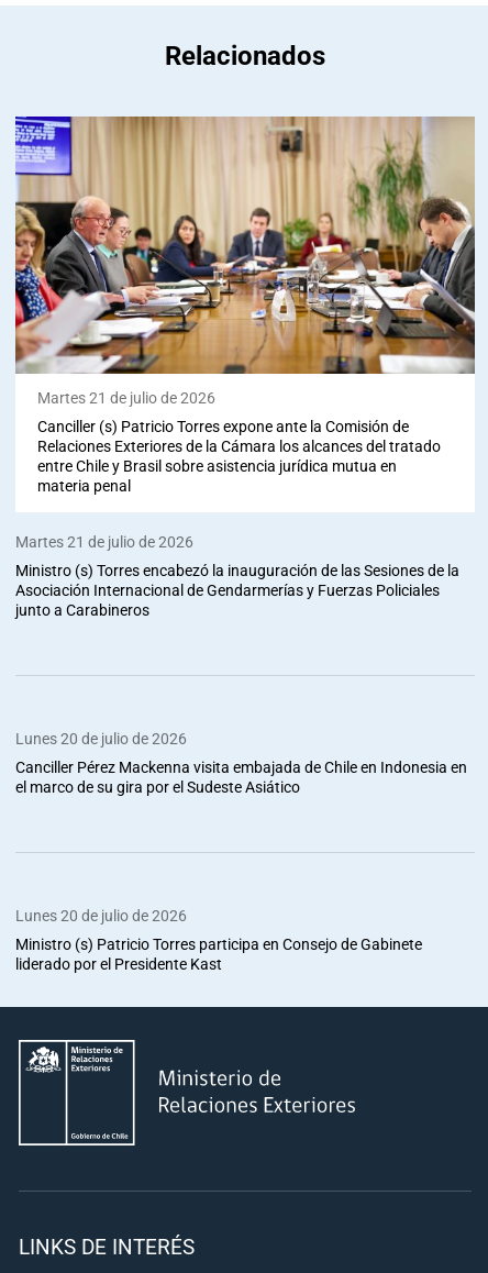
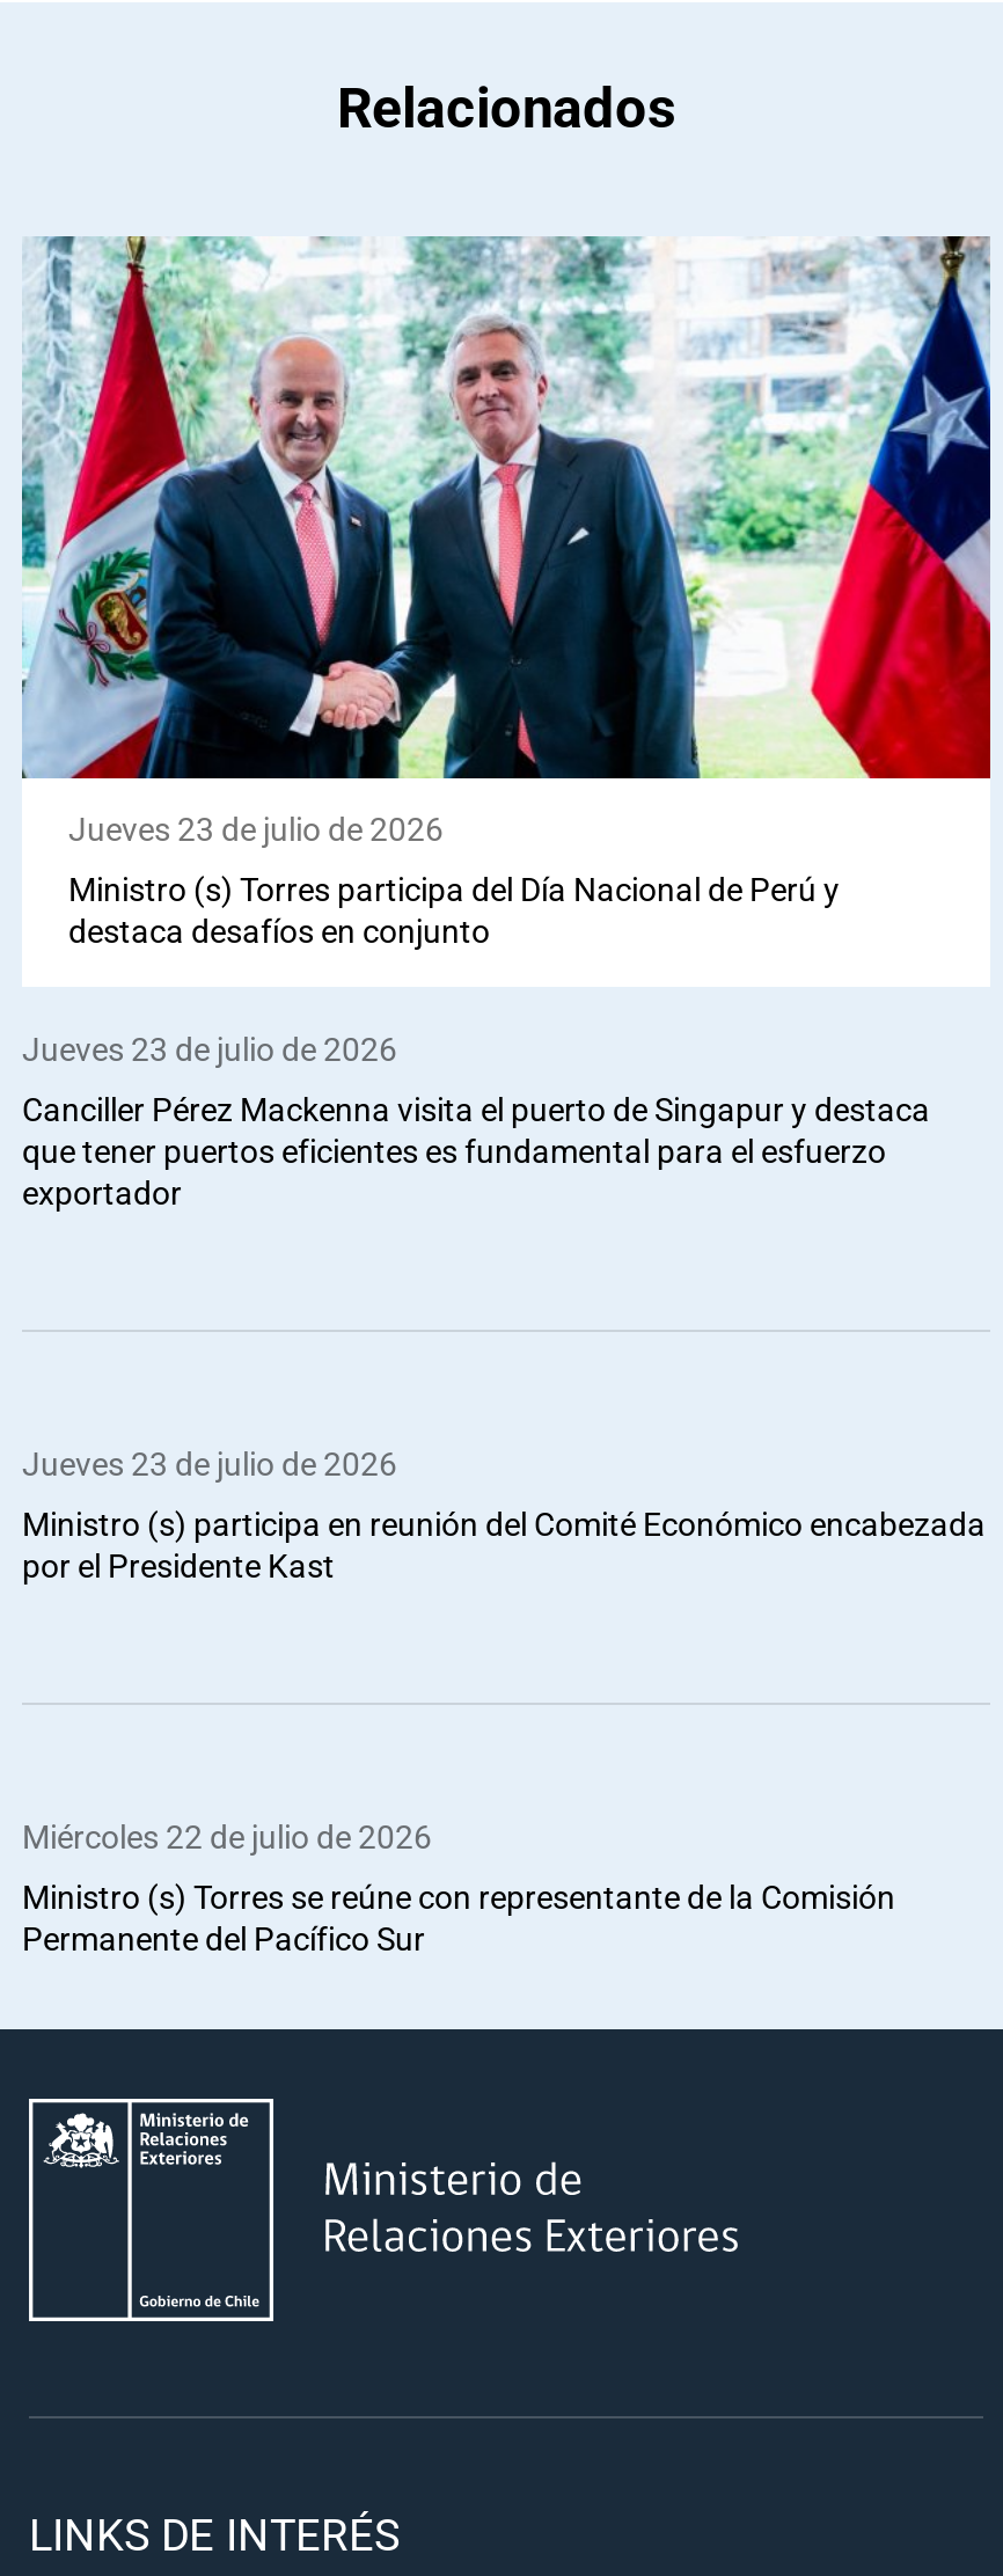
[14,115,476,496] [image] | Martes 21 de julio de 2026 | Canciller (s) Patricio Torres expone ante la Comisión de | Relaciones Exteriores de la Cámara los alcances del tratado | entre Chile y Brasil sobre asistencia jurídica mutua en | materia penal -> [20,234,993,952] [image] | Jueves 23 de julio de 2026 | Ministro (s) Torres participa del Día Nacional de Perú y | destaca desafíos en conjunto
[15,531,459,620] Martes 21 de julio de 2026 | Ministro (s) Torres encabezó la inauguración de las Sesiones de la | Asociación Internacional de Gendarmerías y Fuerzas Policiales | junto a Carabineros -> [22,1026,930,1213] Jueves 23 de julio de 2026 | Canciller Pérez Mackenna visita el puerto de Singapur y destaca | que tener puertos eficientes es fundamental para el esfuerzo | exportador
[15,728,467,797] Lunes 20 de julio de 2026 | Canciller Pérez Mackenna visita embajada de Chile en Indonesia en | el marco de su gira por el Sudeste Asiático -> [22,1440,986,1586] Jueves 23 de julio de 2026 | Ministro (s) participa en reunión del Comité Económico encabezada | por el Presidente Kast
[15,905,422,974] Lunes 20 de julio de 2026 | Ministro (s) Patricio Torres participa en Consejo de Gabinete | liderado por el Presidente Kast -> [22,1813,895,1959] Miércoles 22 de julio de 2026 | Ministro (s) Torres se reúne con representante de la Comisión | Permanente del Pacífico Sur

